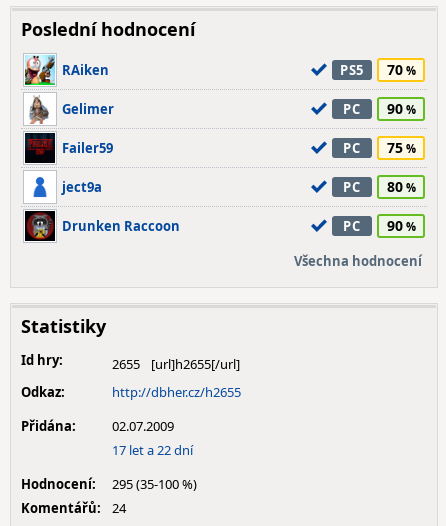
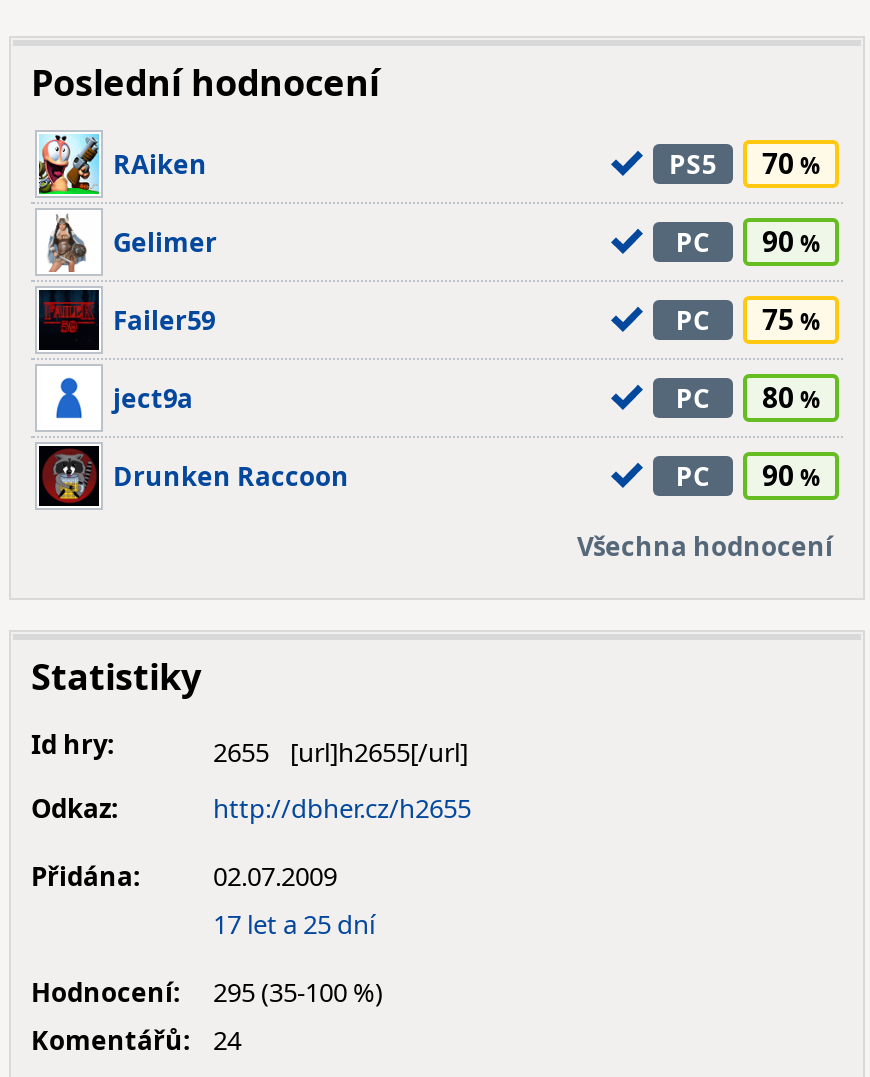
[112,441,193,459] 17 let a 22 dní -> [213,906,375,942] 17 let a 25 dní

